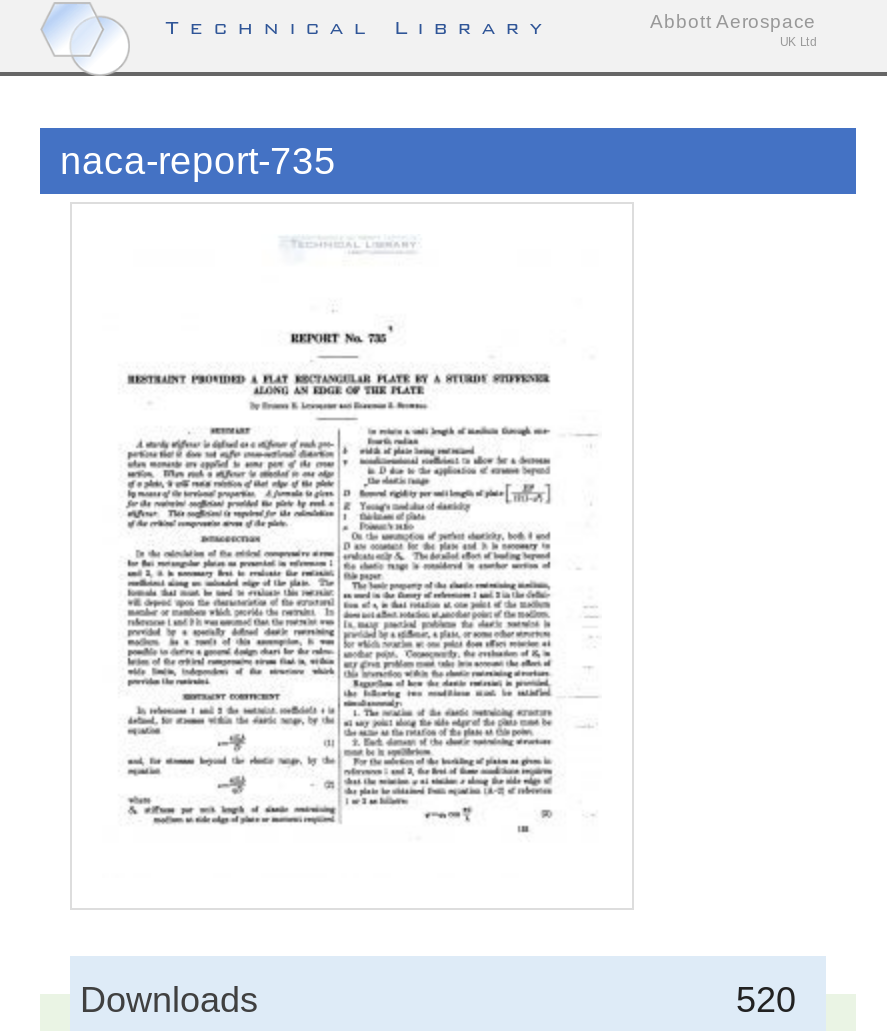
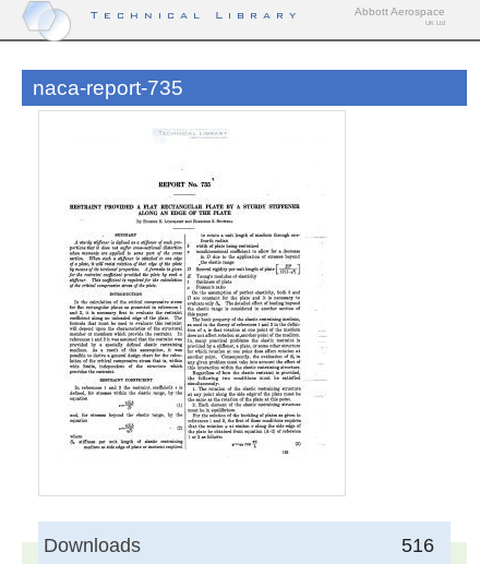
[736,980,796,1020] 520 -> [401,535,434,557] 516

